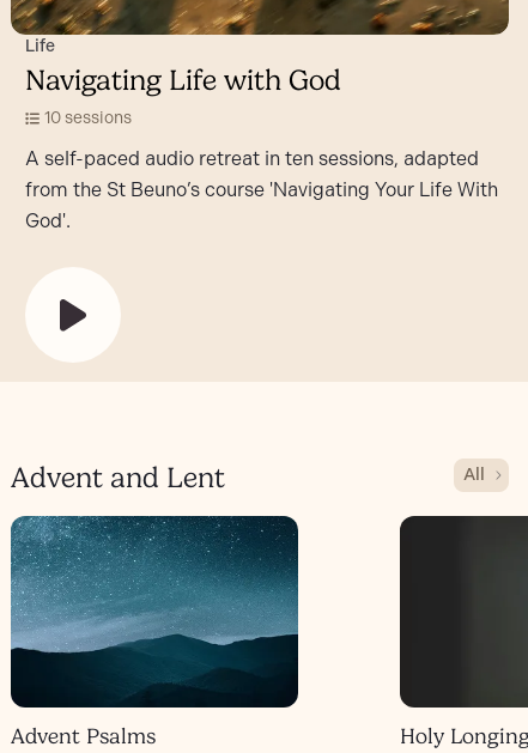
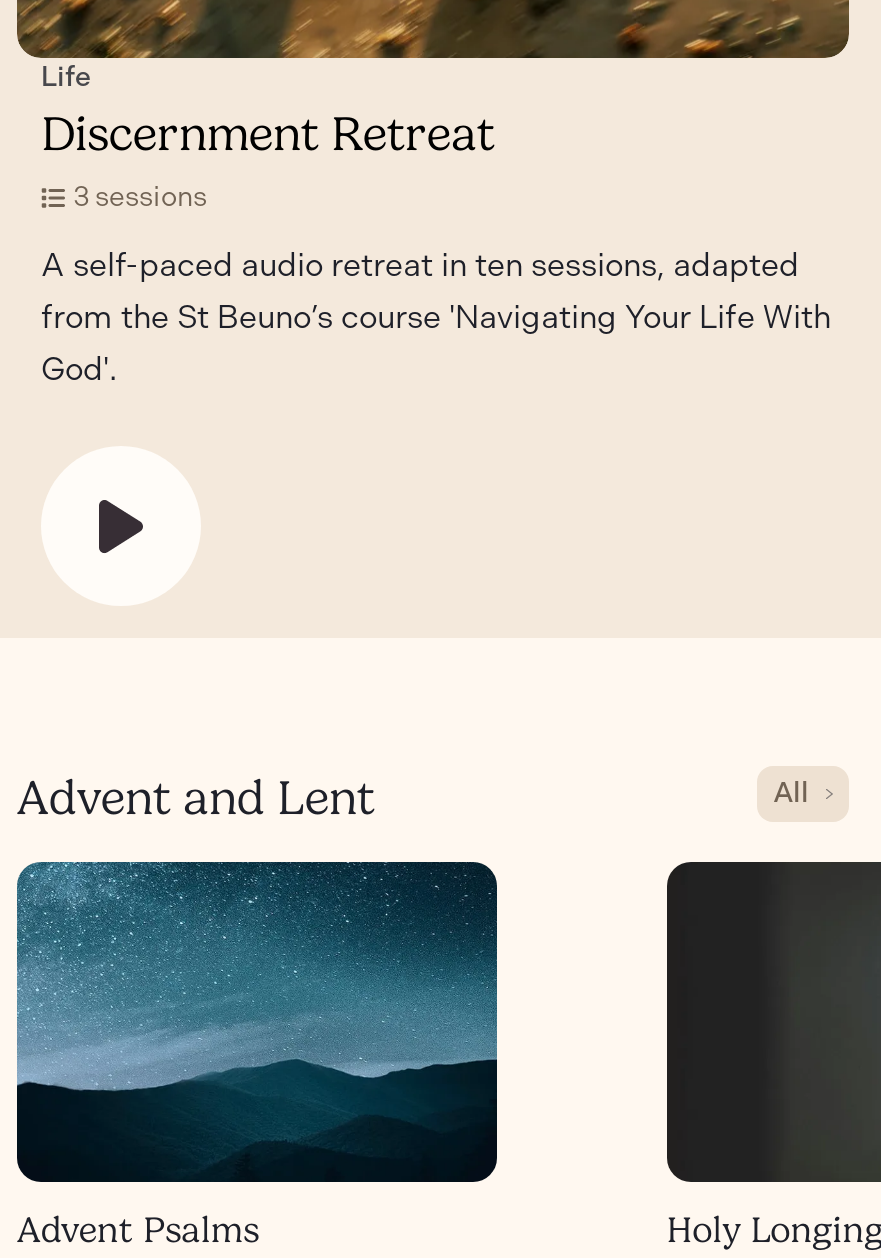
[25,63,341,128] Navigating Life with God | 10 sessions -> [41,106,495,214] Discernment Retreat | 3 sessions

